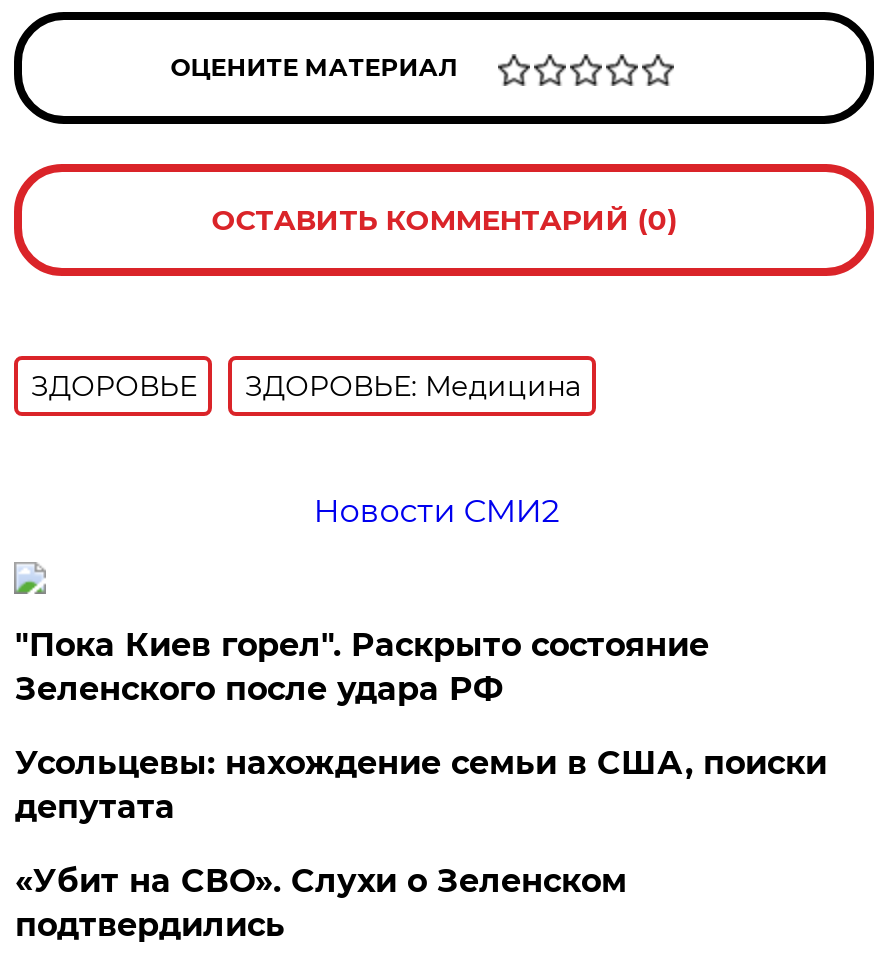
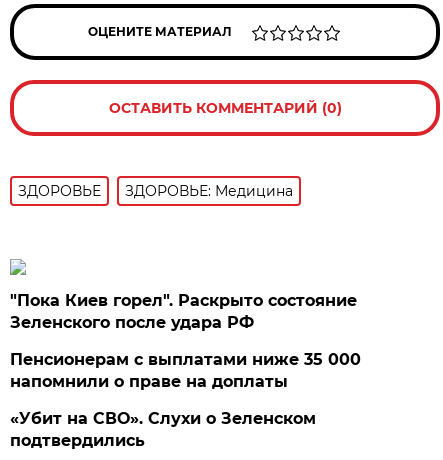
[313,493,559,531] Новости СМИ2 -> none
[15,745,827,827] Усольцевы: нахождение семьи в США, поиски | депутата -> [10,350,361,391] Пенсионерам с выплатами ниже 35 000 | напомнили о праве на доплаты

